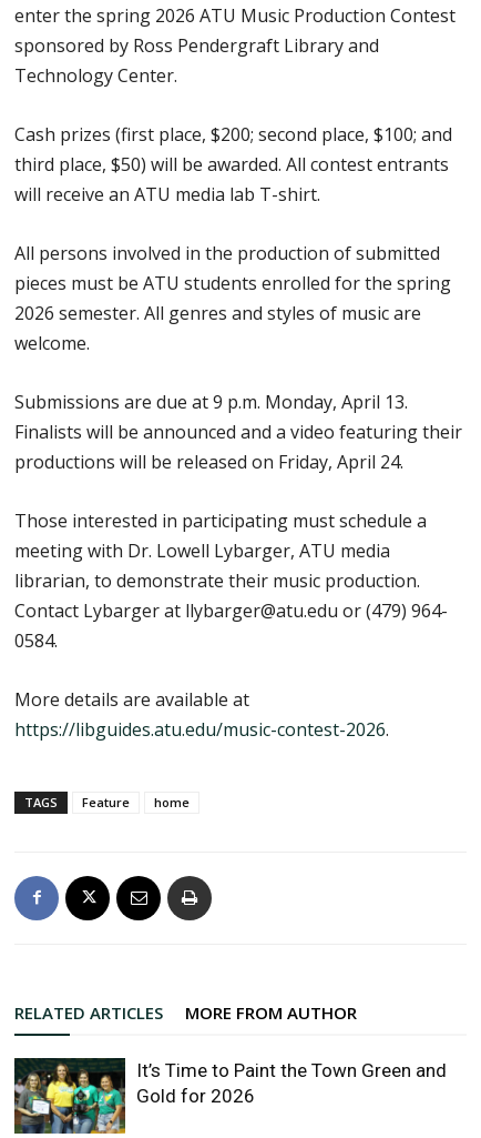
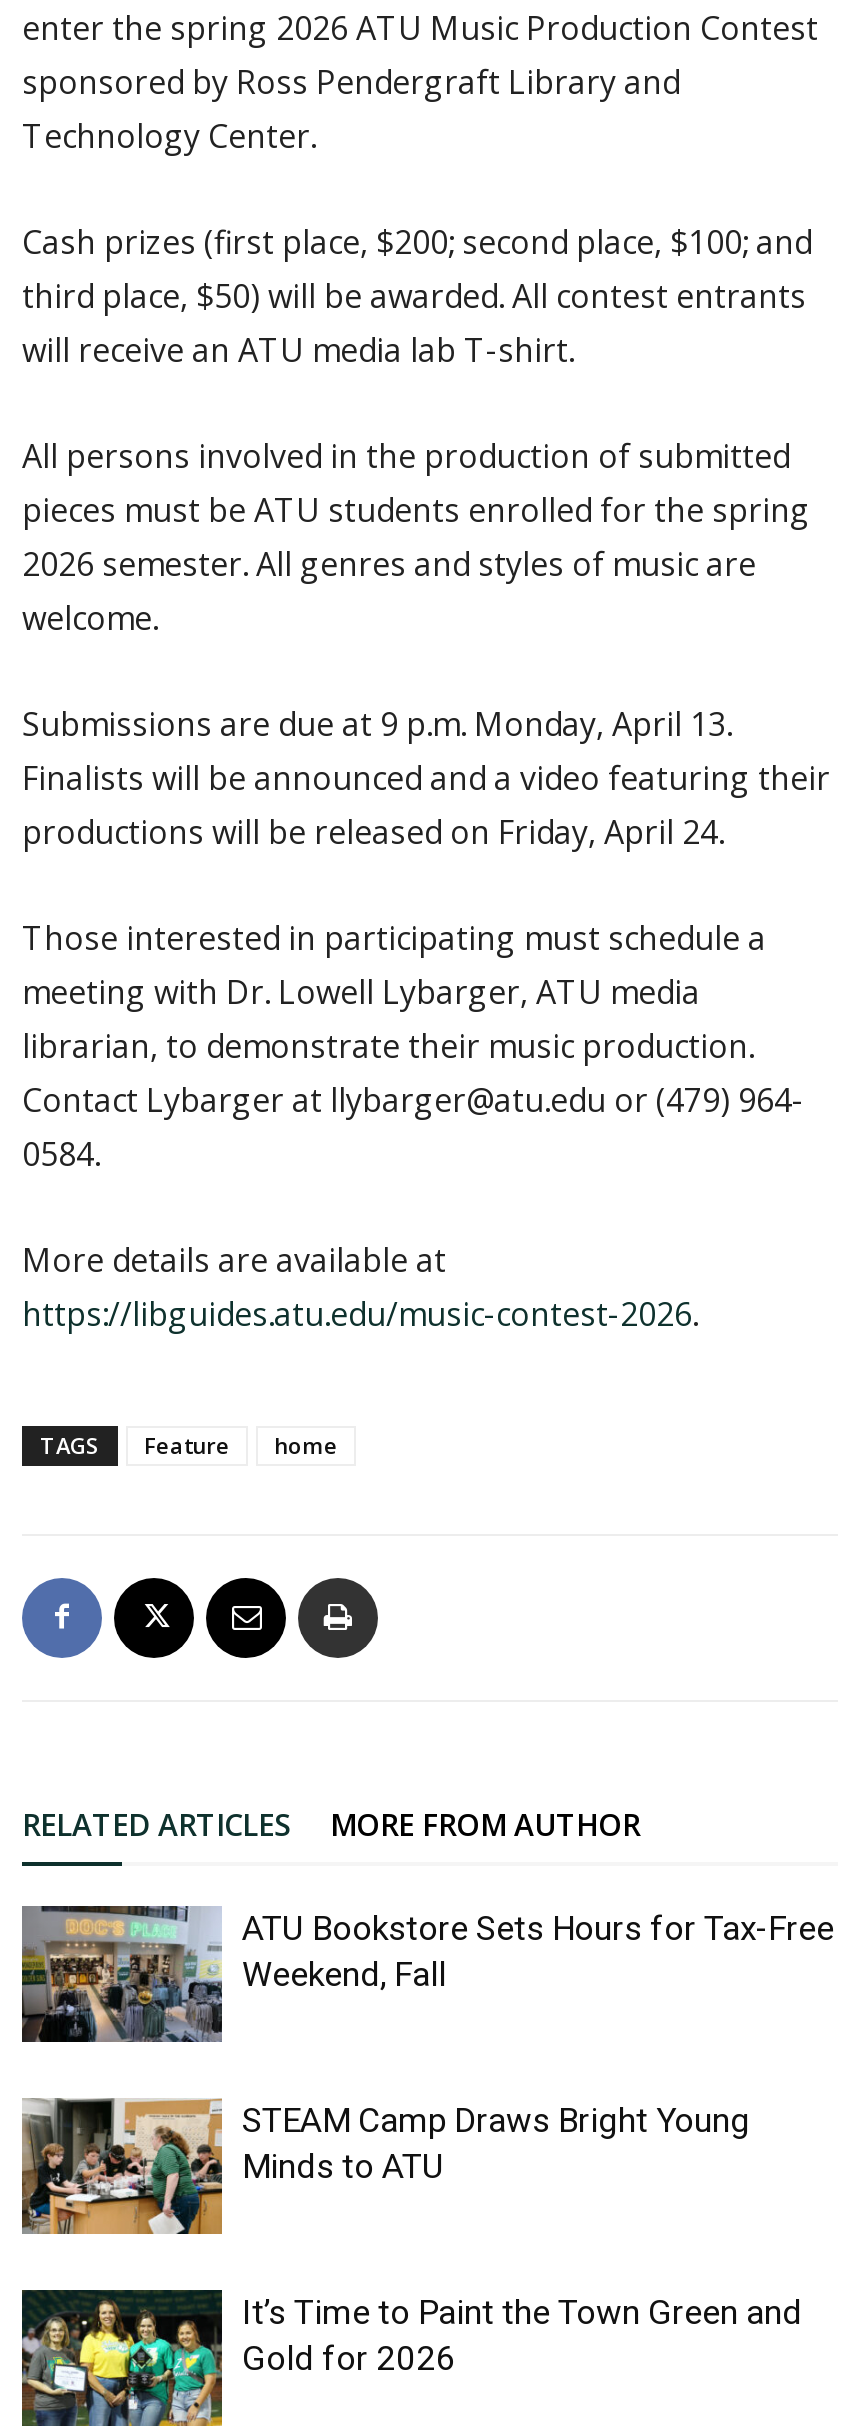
none -> [20,2096,750,2236] [image] | STEAM Camp Draws Bright Young | Minds to ATU
none -> [22,1904,834,2044] [image] | ATU Bookstore Sets Hours for Tax-Free | Weekend, Fall

